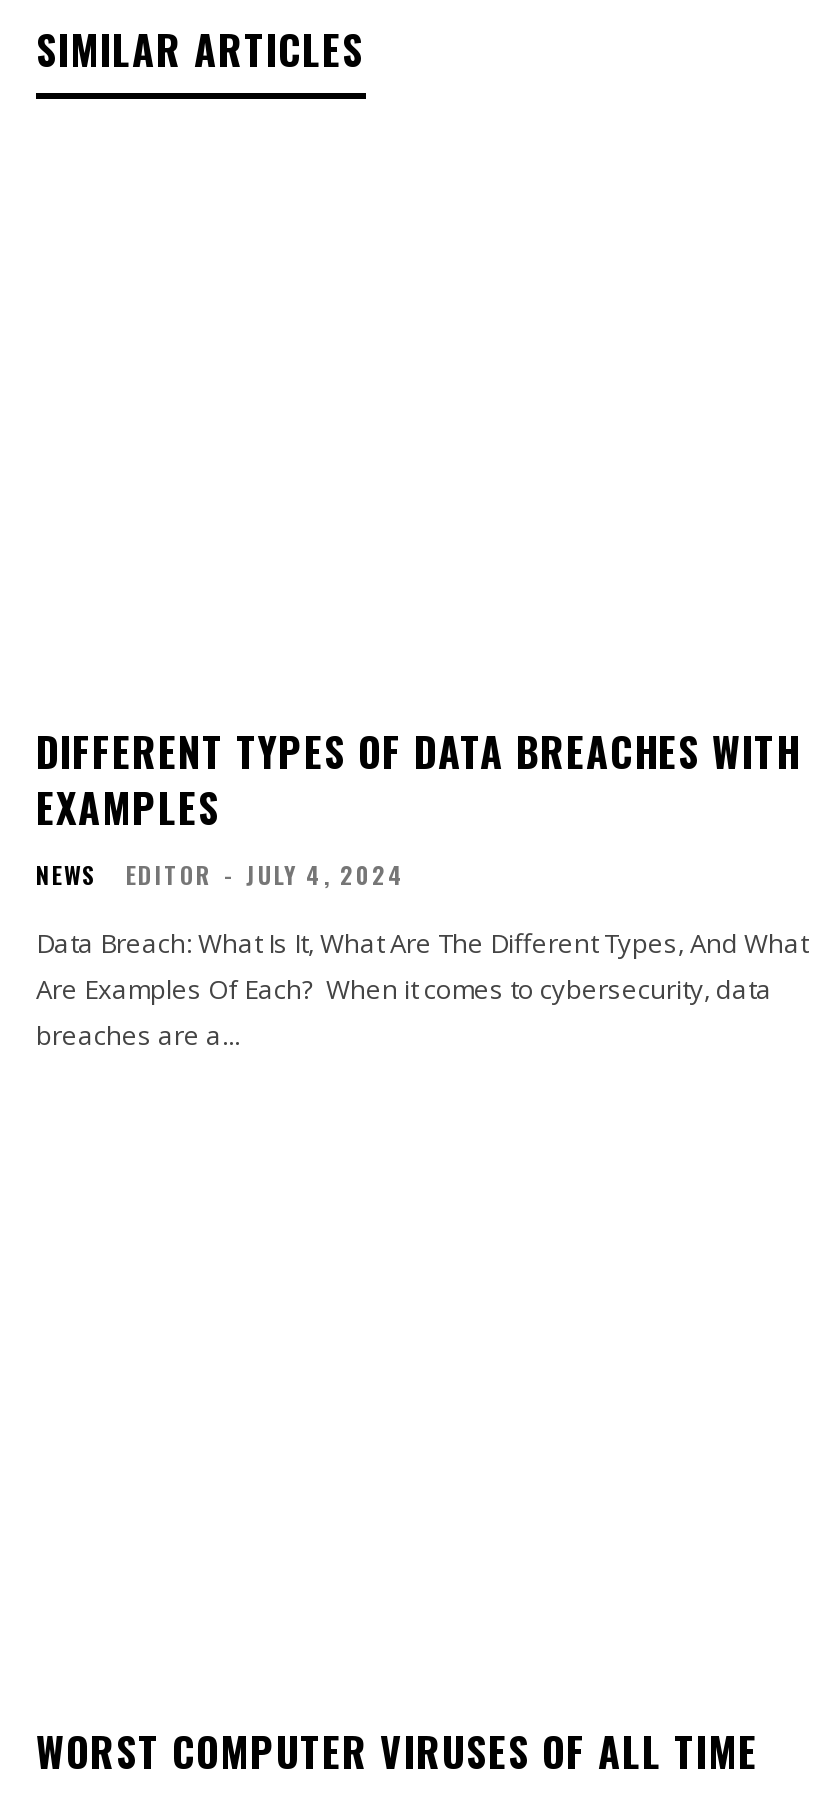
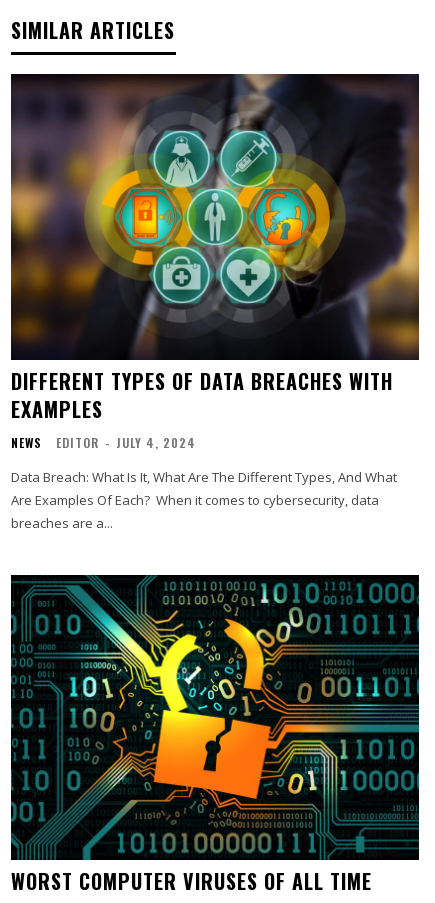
none -> [10,73,420,361] [image]
none -> [10,574,420,861] [image]

